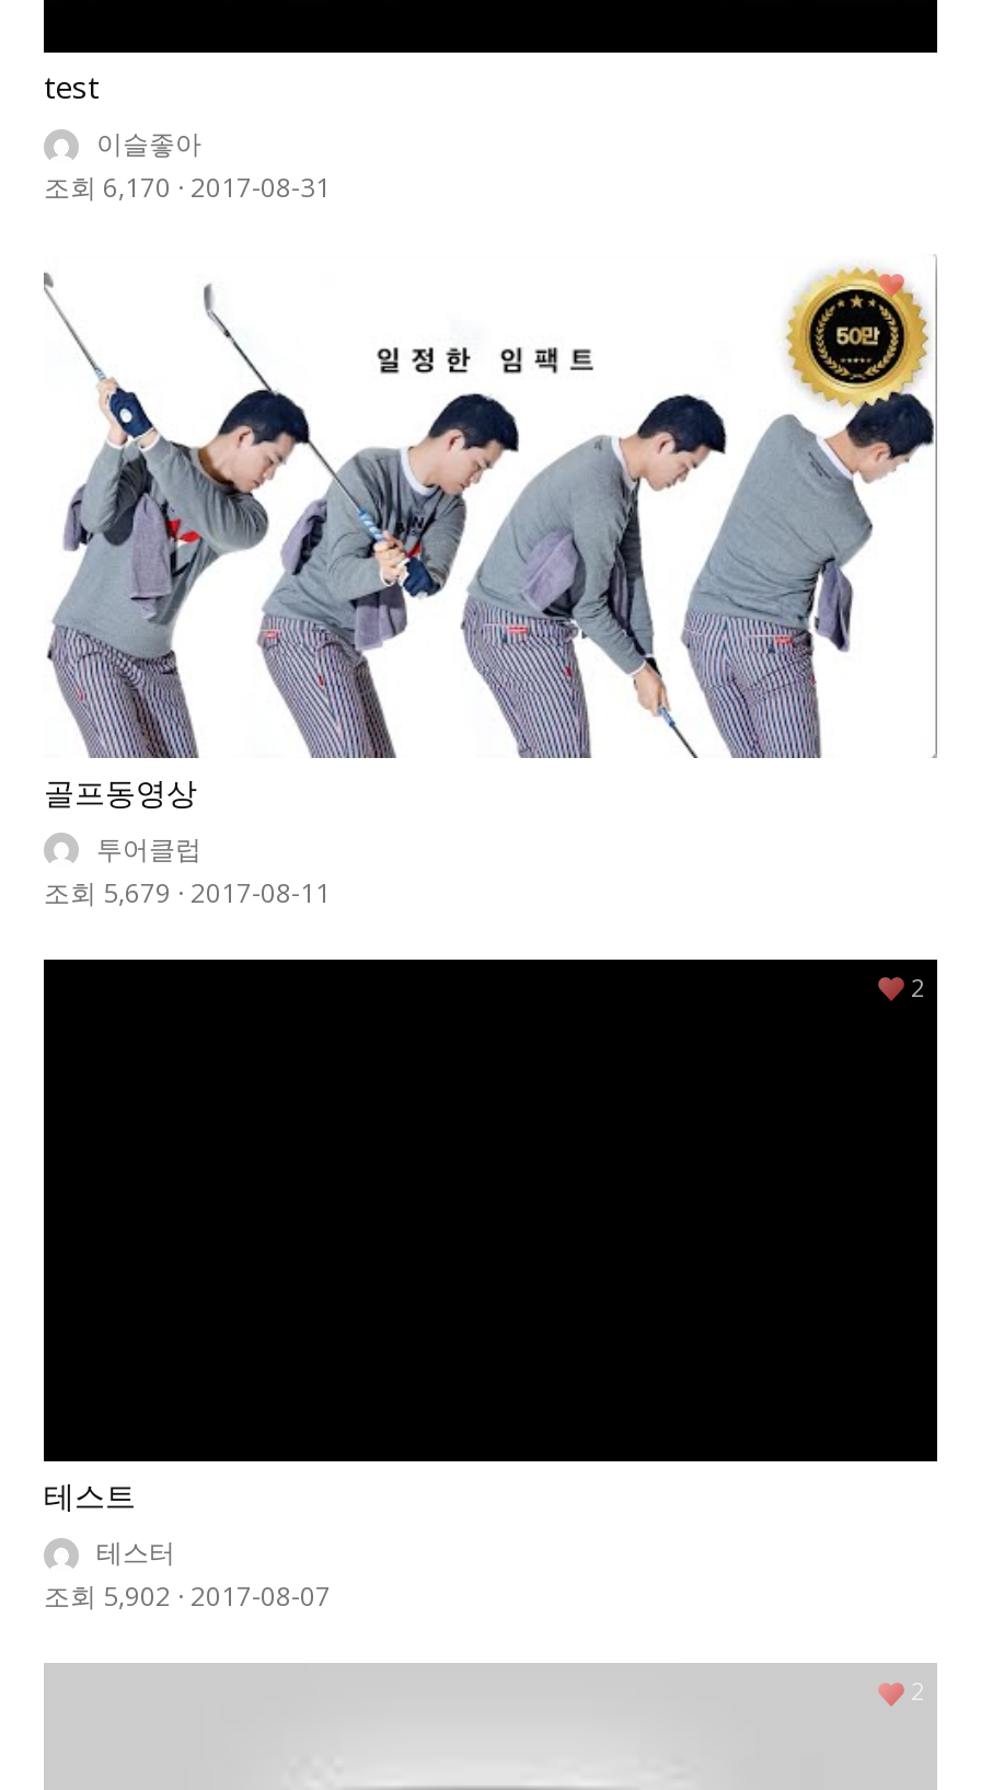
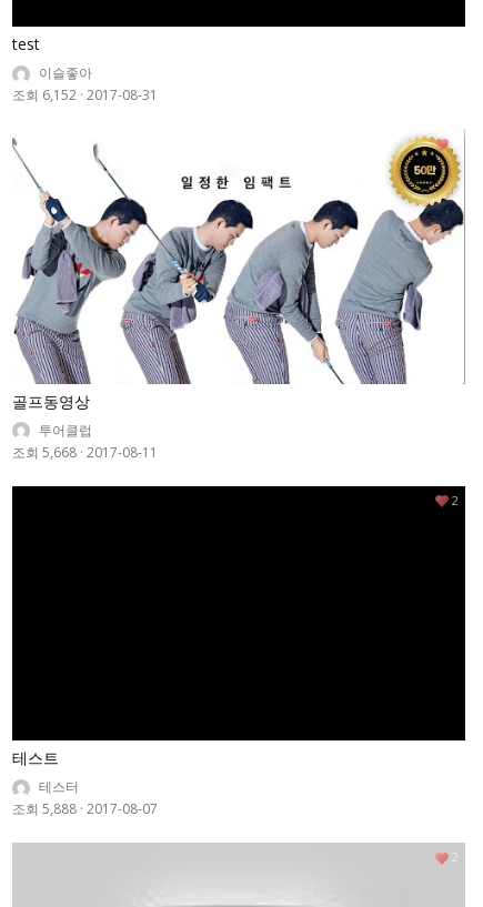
[44,169,331,206] 조회 6,170 · 2017-08-31 -> [12,86,158,104] 조회 6,152 · 2017-08-31
[44,873,331,911] 조회 5,679 · 2017-08-11 -> [12,443,158,461] 조회 5,668 · 2017-08-11
[44,1578,331,1615] 조회 5,902 · 2017-08-07 -> [12,799,158,818] 조회 5,888 · 2017-08-07

